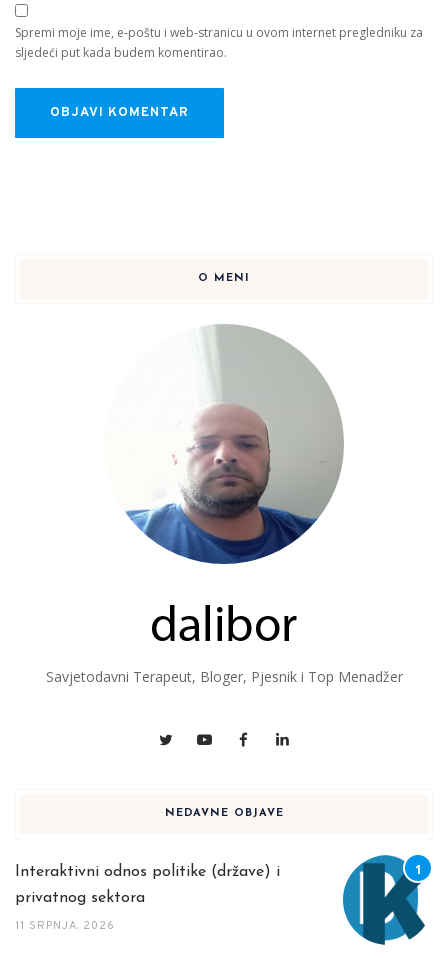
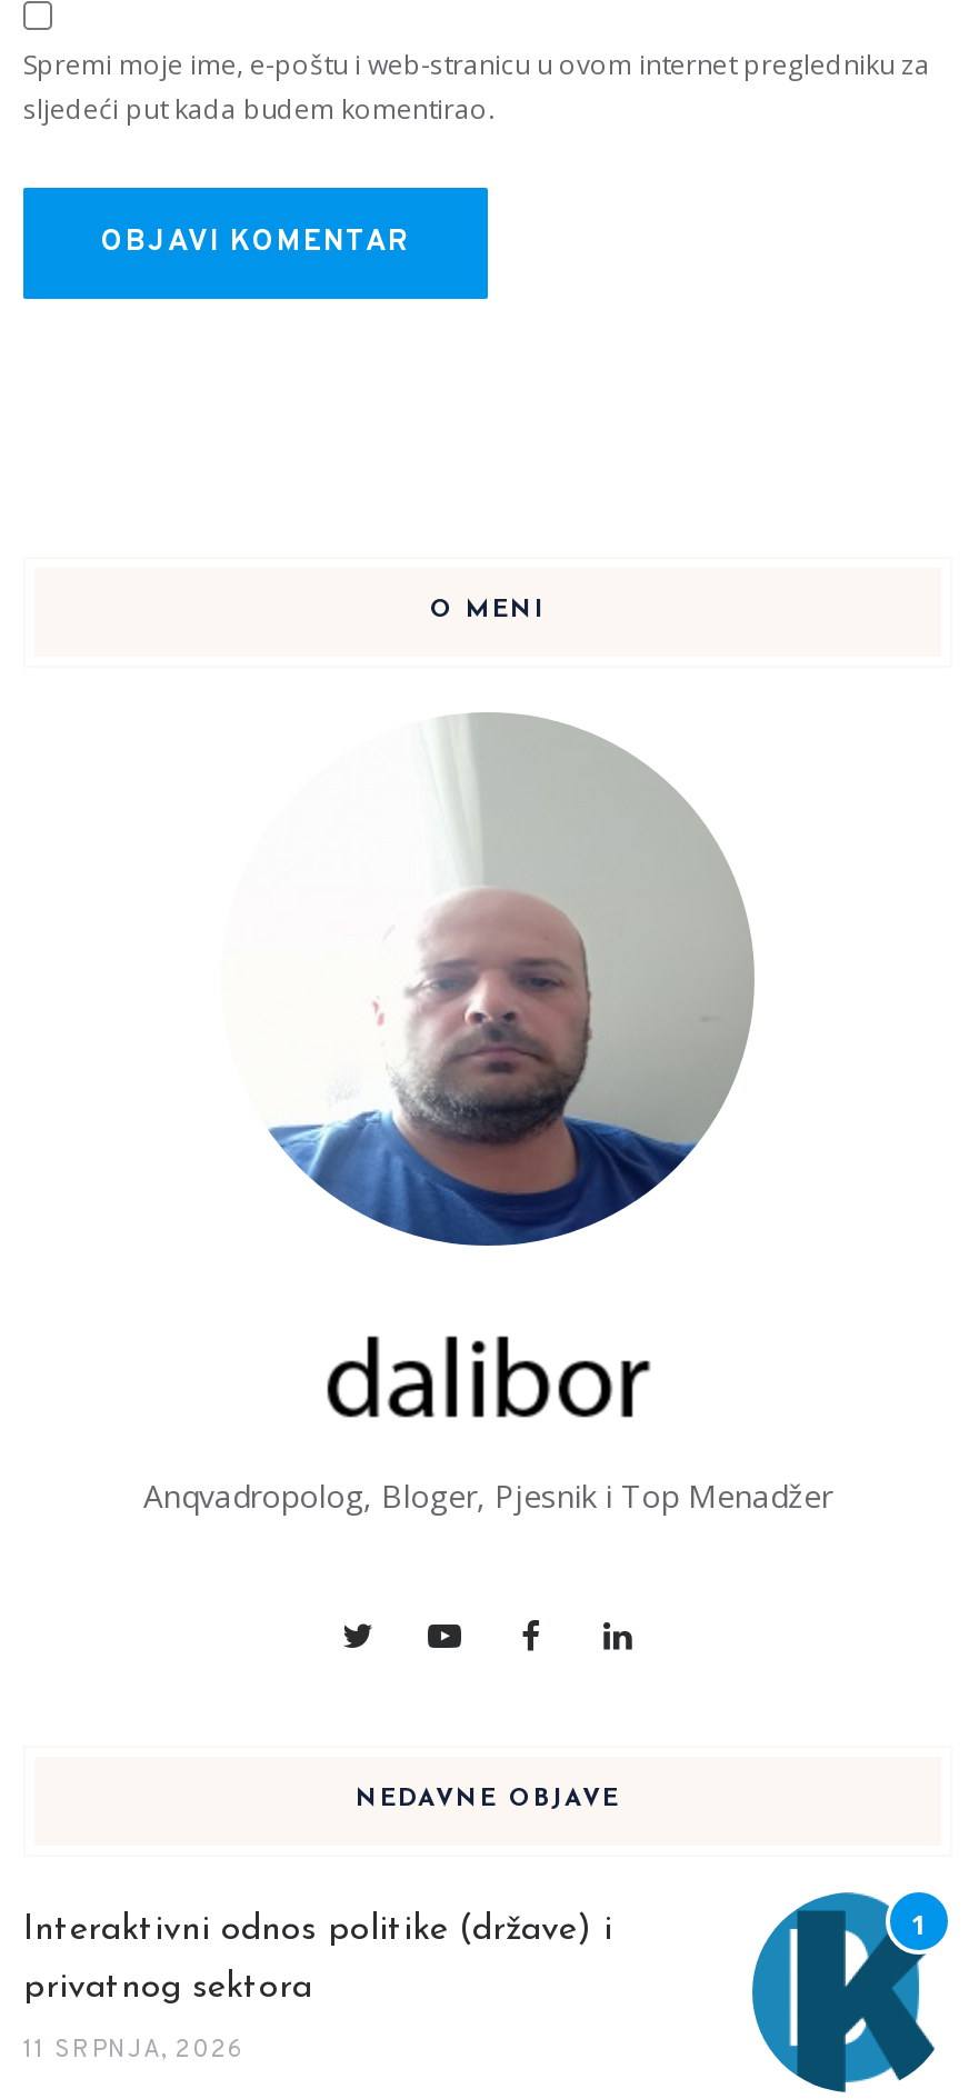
[45,667,402,686] Savjetodavni Terapeut, Bloger, Pjesnik i Top Menadžer -> [143,1475,832,1517] Anqvadropolog, Bloger, Pjesnik i Top Menadžer

